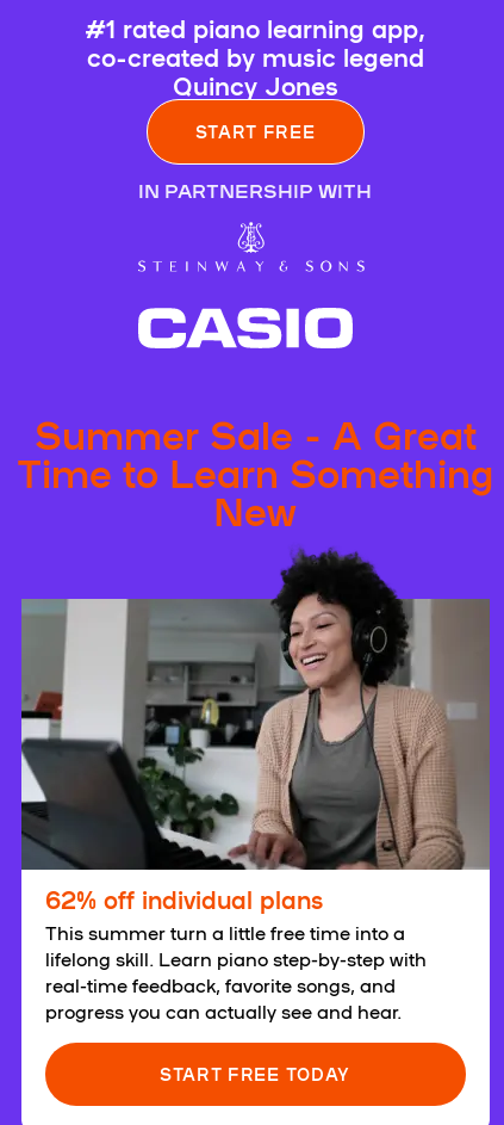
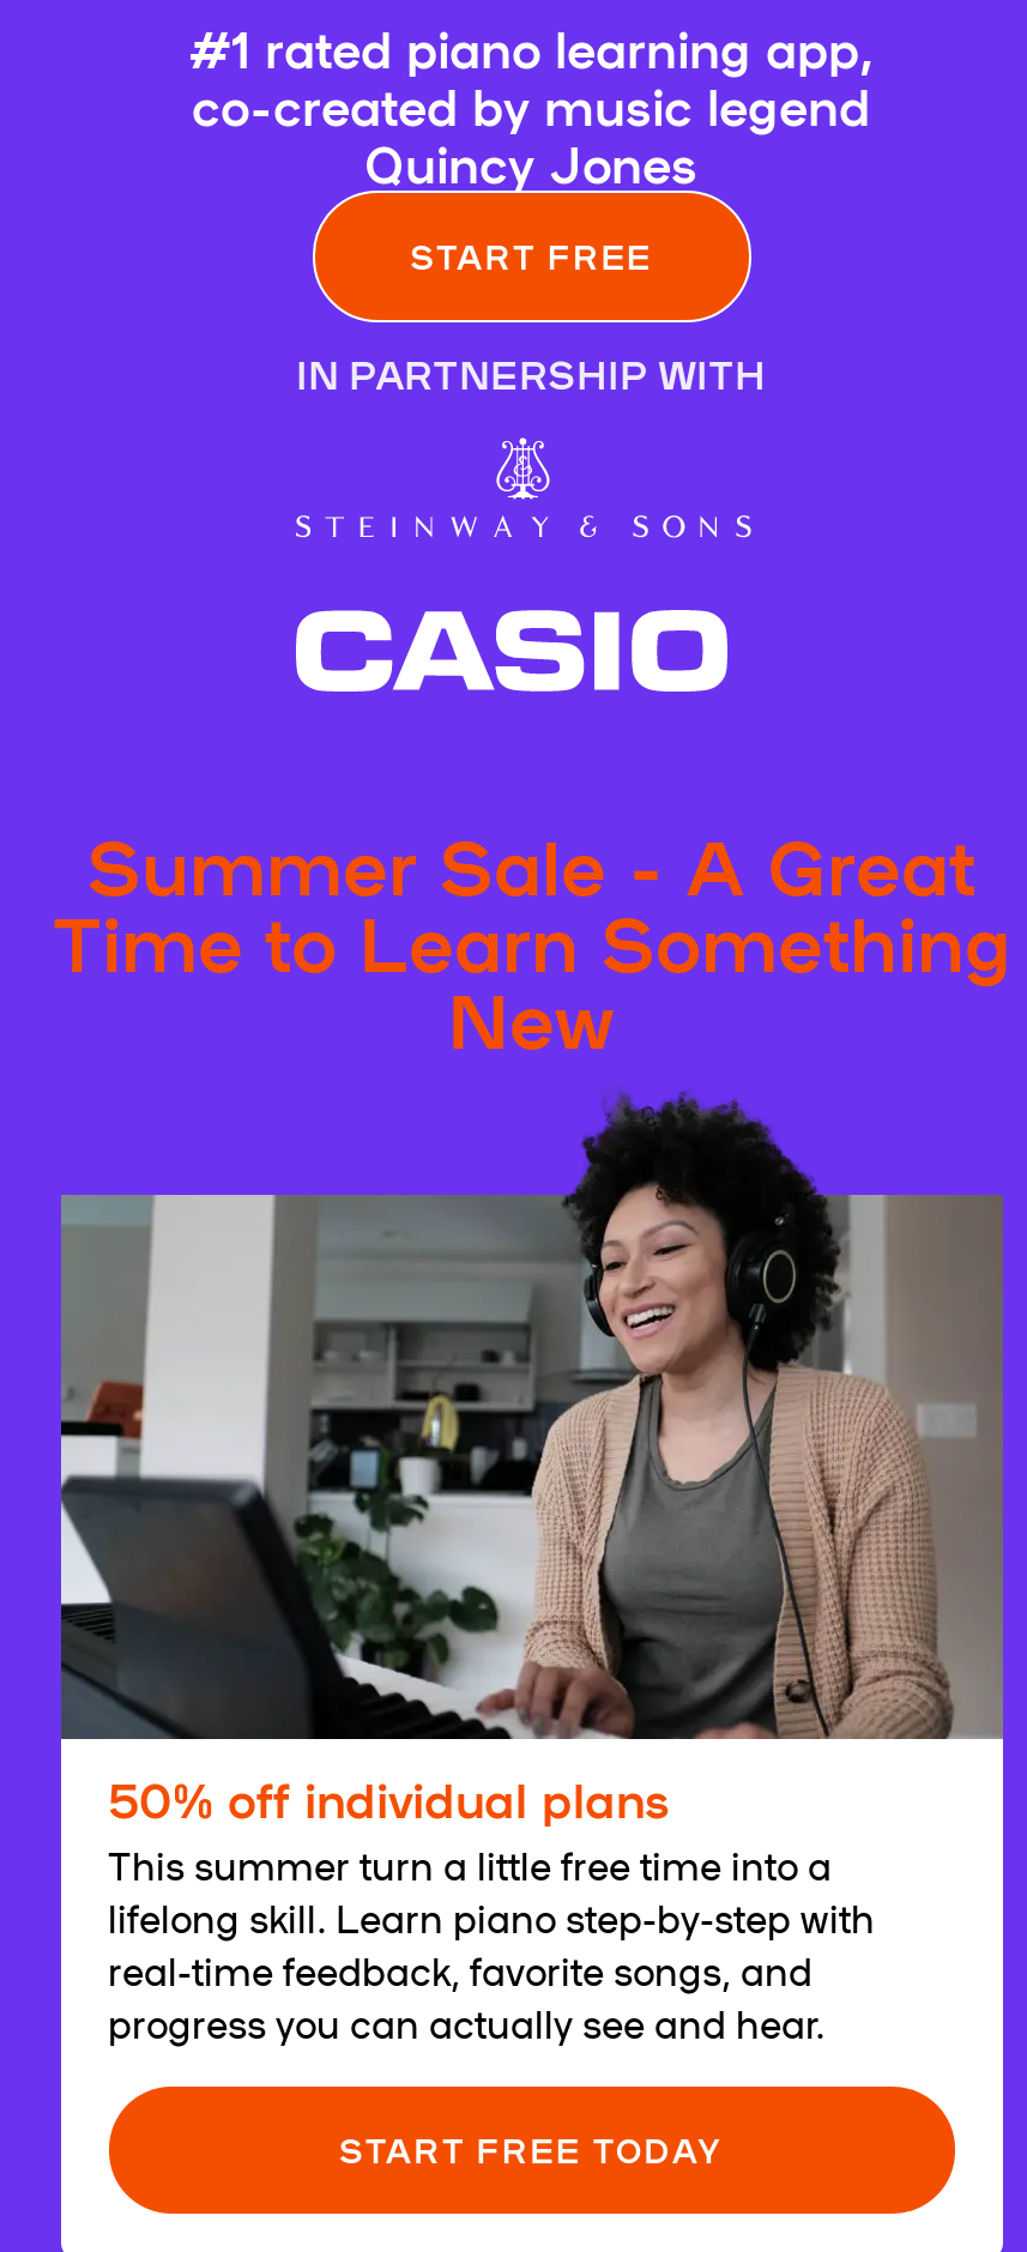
[45,881,322,914] 62% off individual plans -> [108,1762,669,1829] 50% off individual plans

